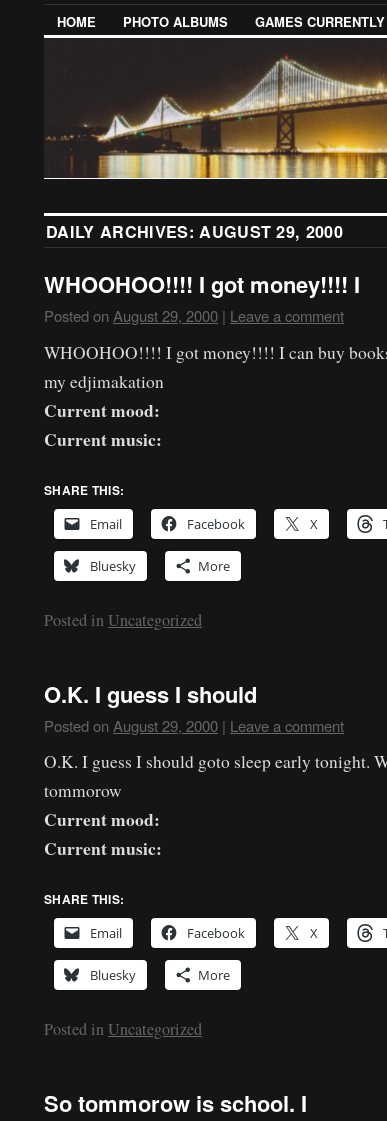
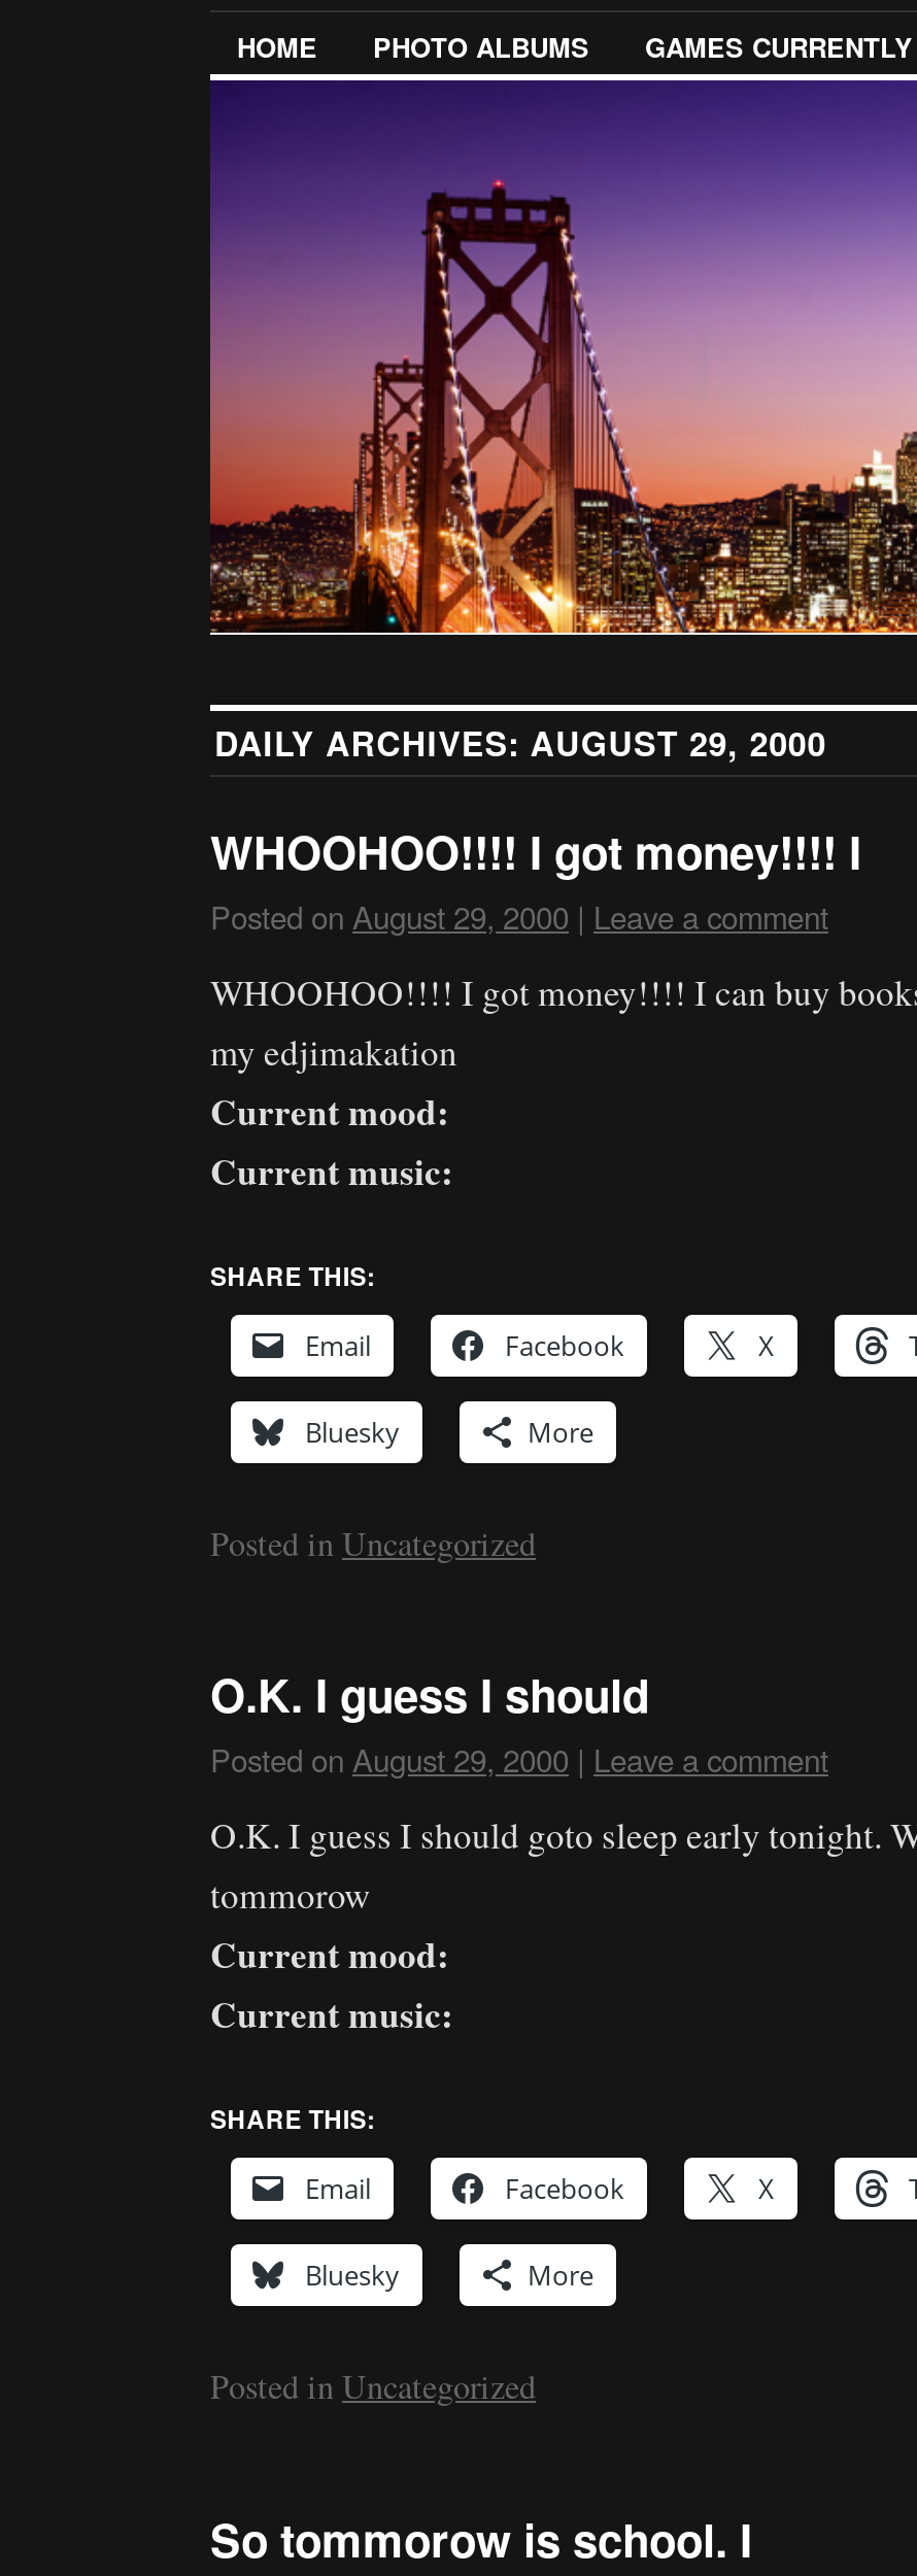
[45,38,384,179] [image] -> [208,80,911,635] [image]

